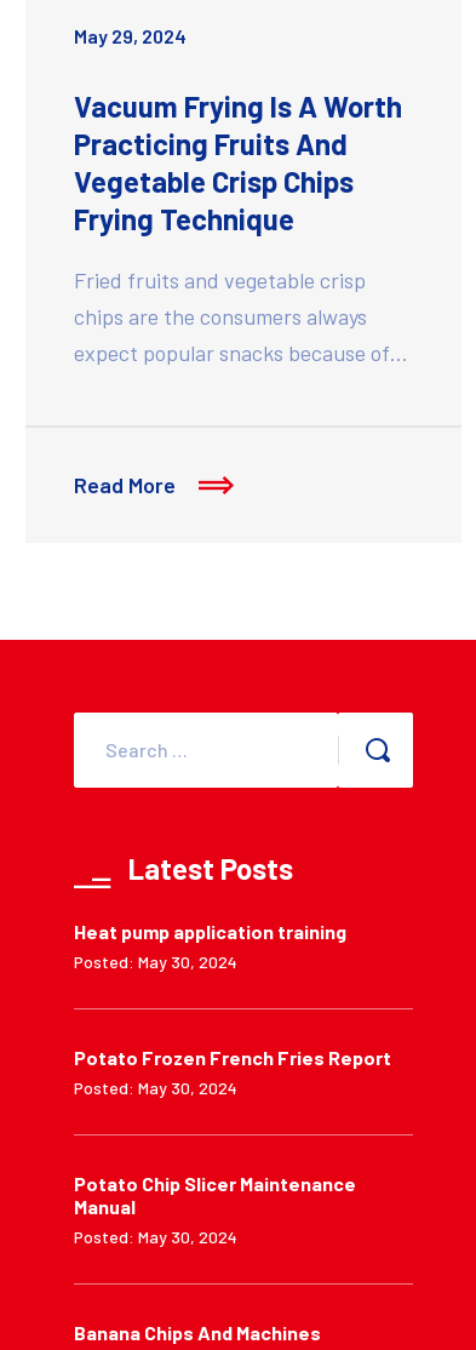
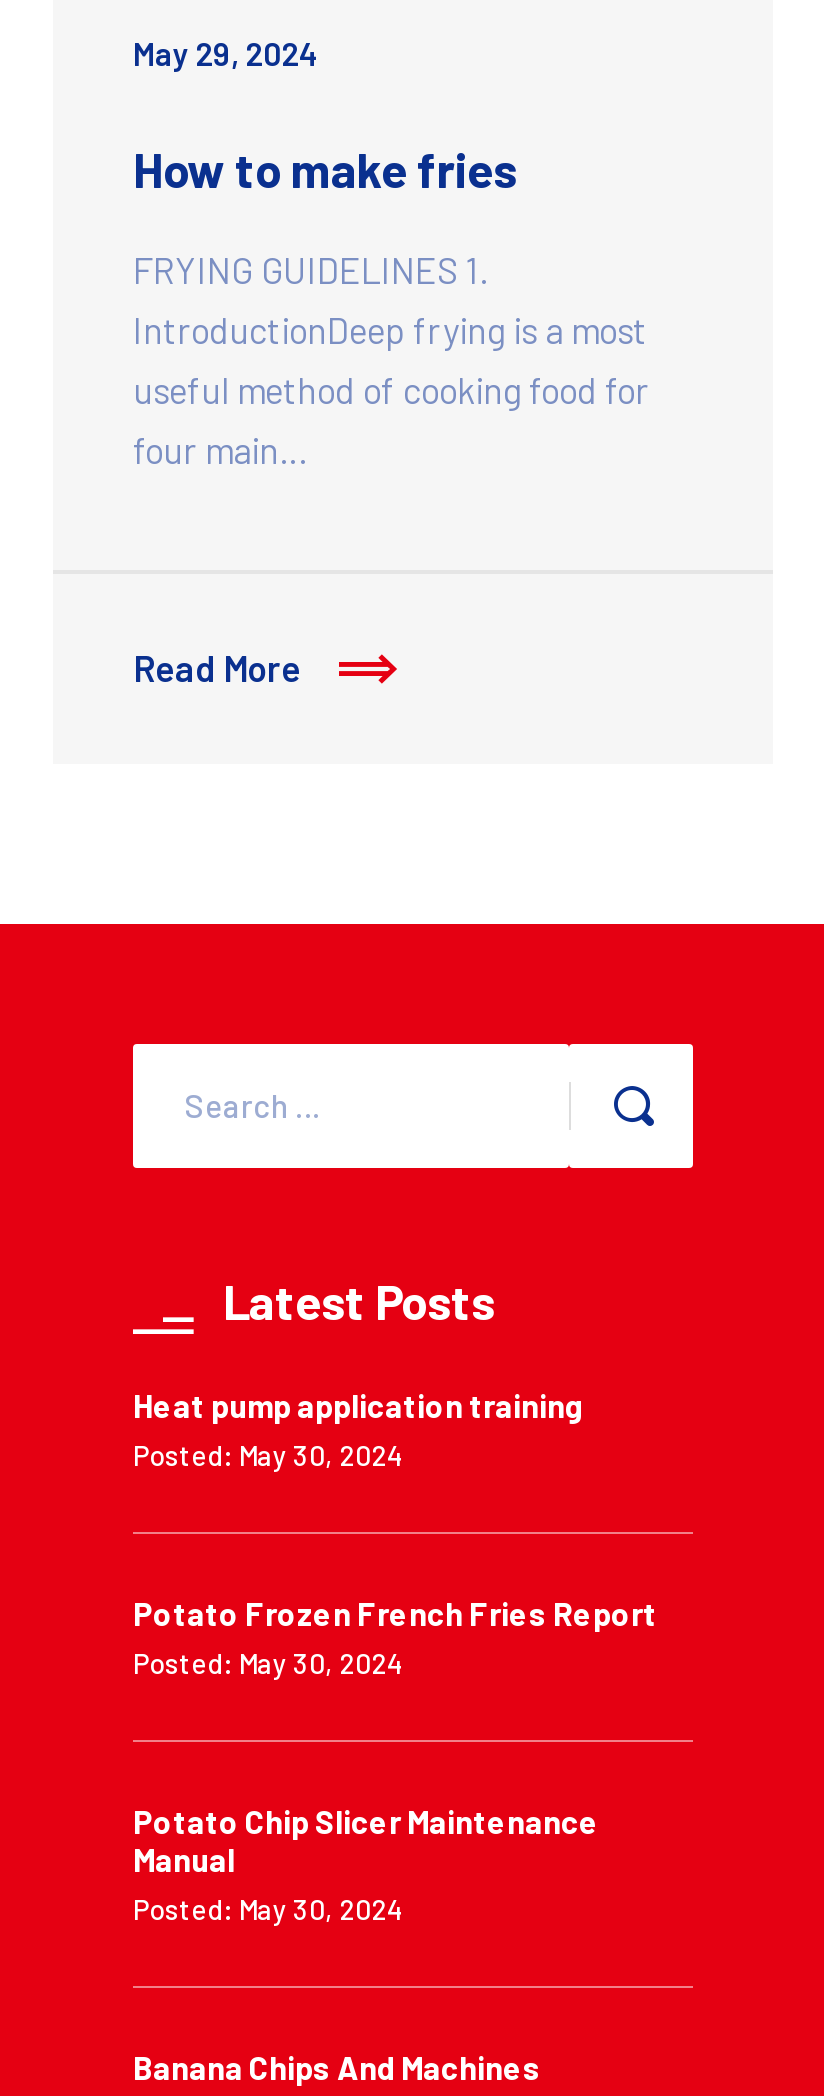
[74,88,402,236] Vacuum Frying Is A Worth | Practicing Fruits And | Vegetable Crisp Chips | Frying Technique -> [133,140,517,198] How to make fries
[74,267,408,366] Fried fruits and vegetable crisp | chips are the consumers always | expect popular snacks because of… -> [133,248,649,472] FRYING GUIDELINES 1. | IntroductionDeep frying is a most | useful method of cooking food for | four main…

